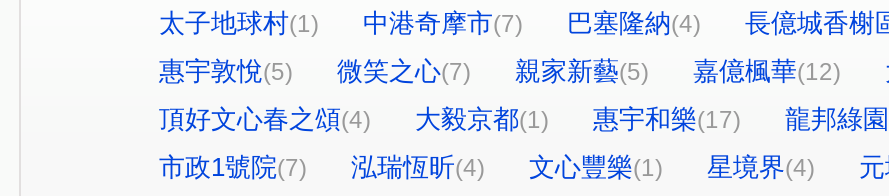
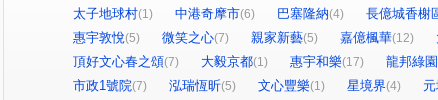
[363,8,523,38] 中港奇摩市(7) -> [175,6,255,21] 中港奇摩市(6)
[159,104,371,134] 頂好文心春之頌(4) -> [73,54,179,69] 頂好文心春之頌(7)
[351,152,485,182] 泓瑞恆昕(4) -> [169,78,236,93] 泓瑞恆昕(5)

